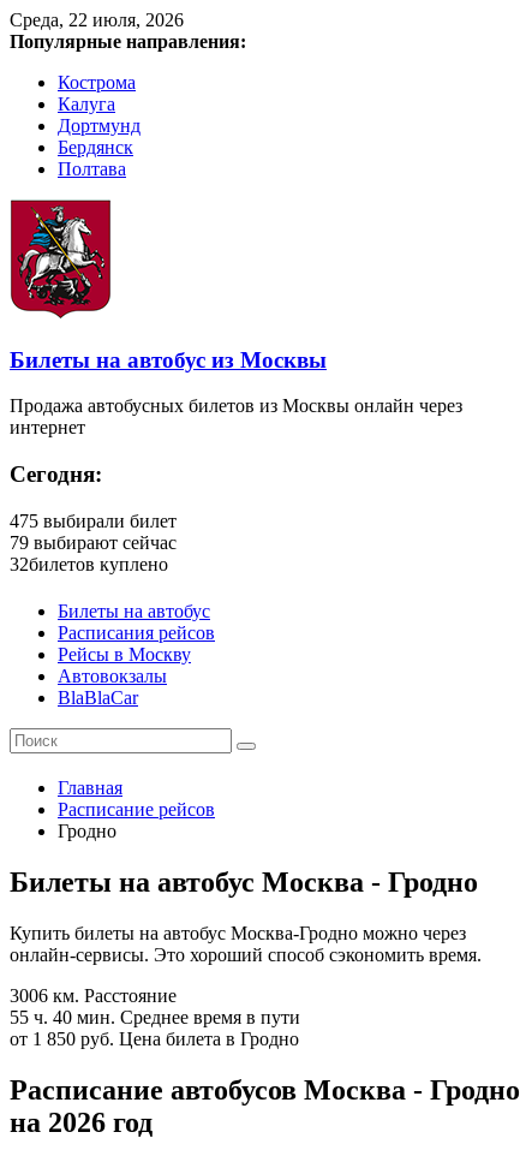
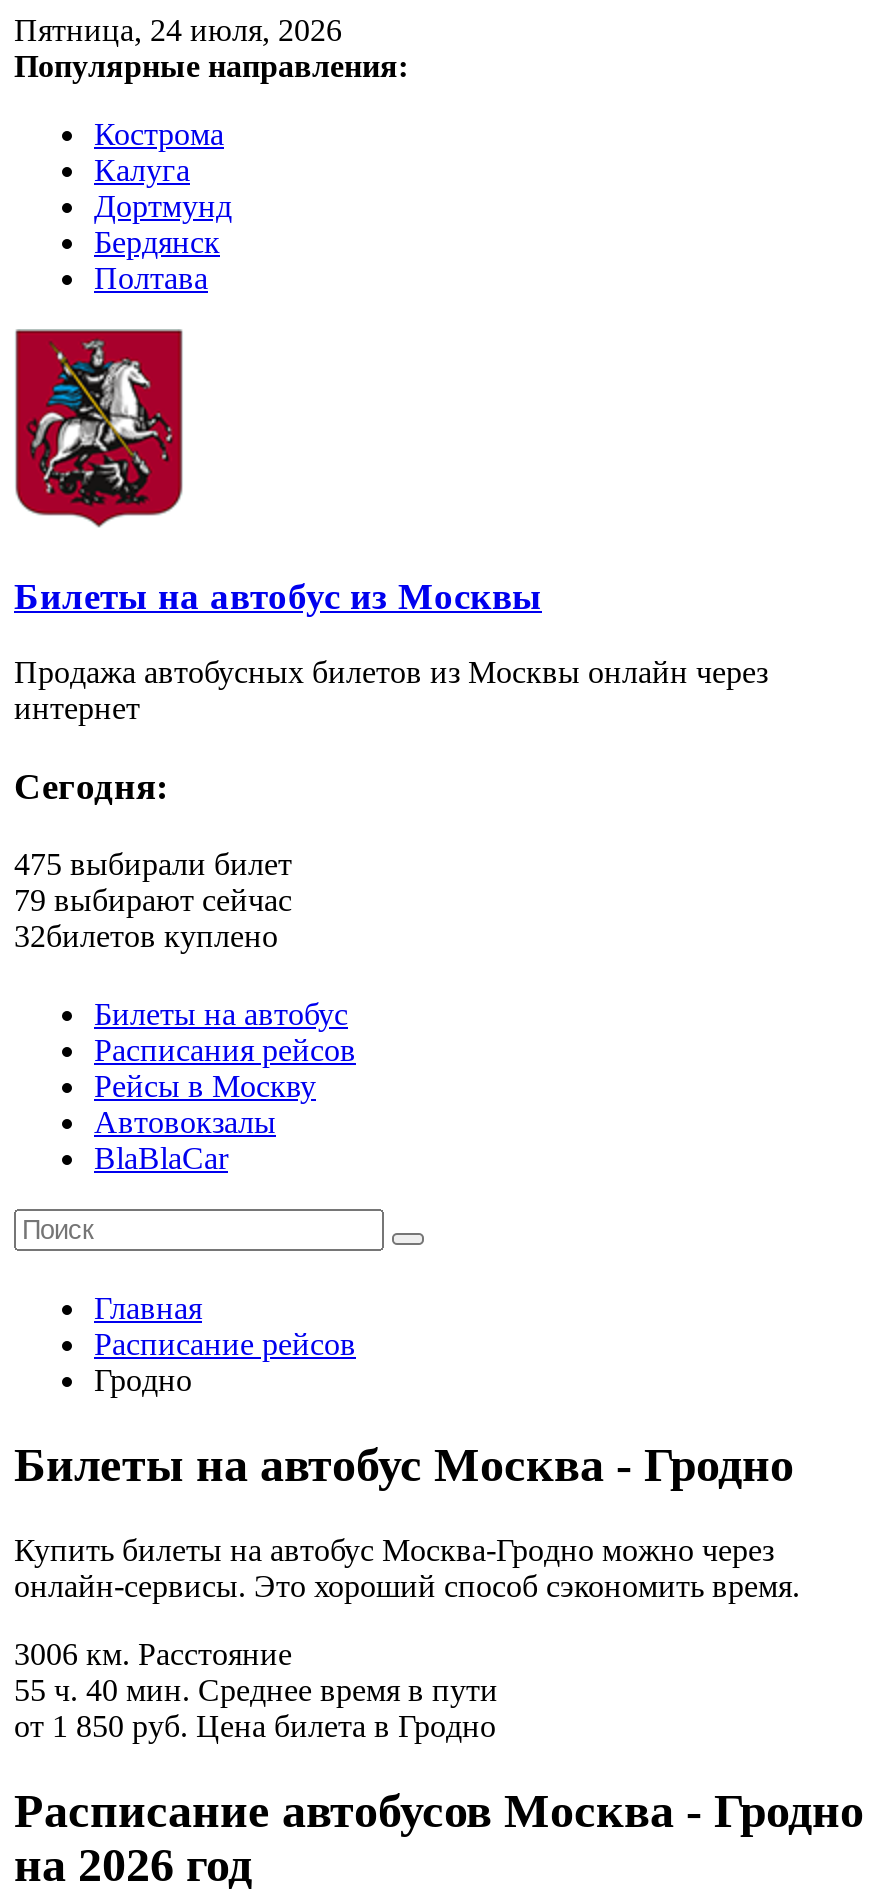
[10,10,184,30] Среда, 22 июля, 2026 -> [14,13,342,47] Пятница, 24 июля, 2026

